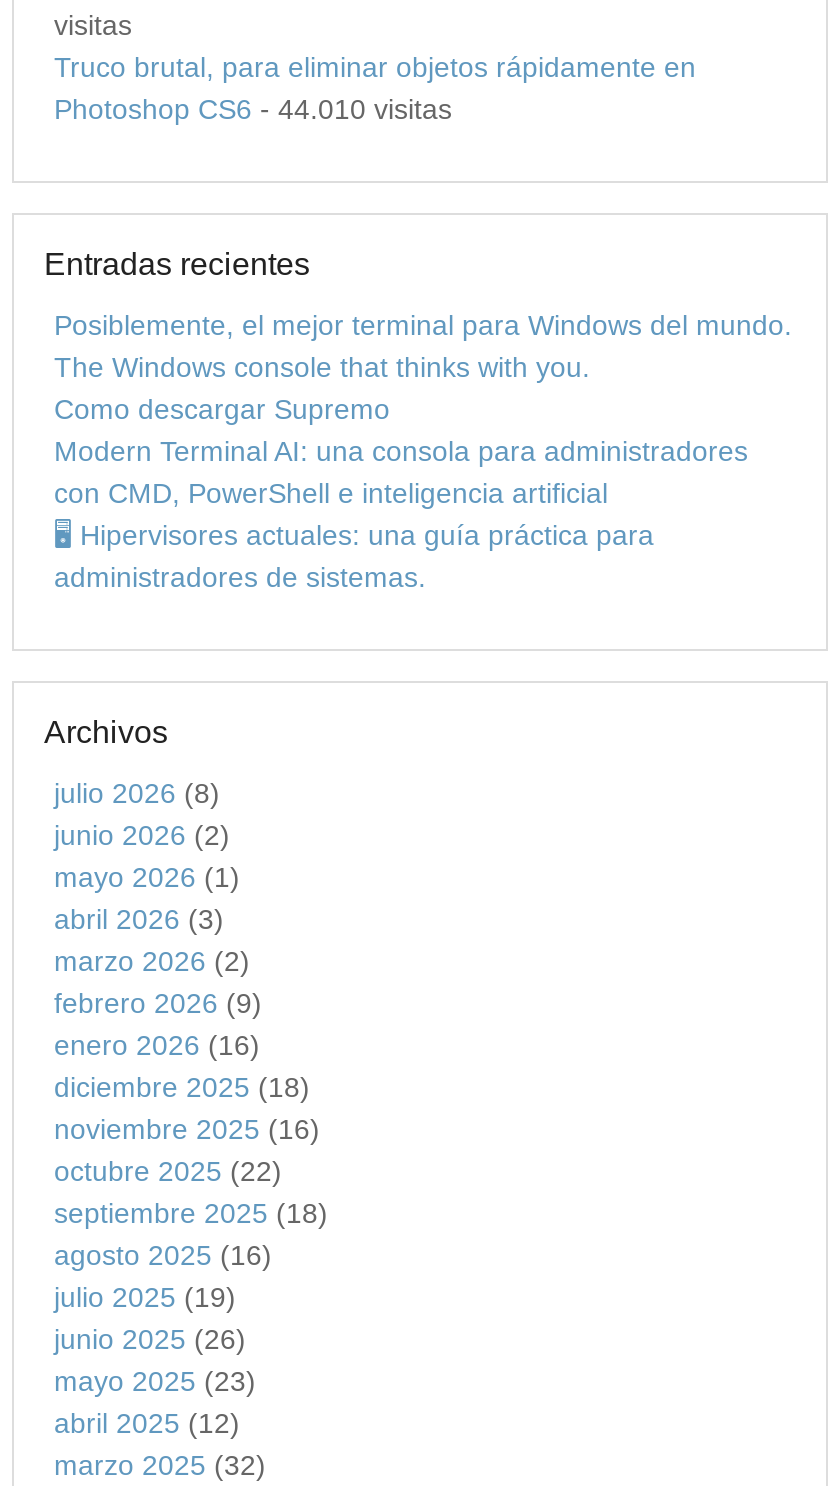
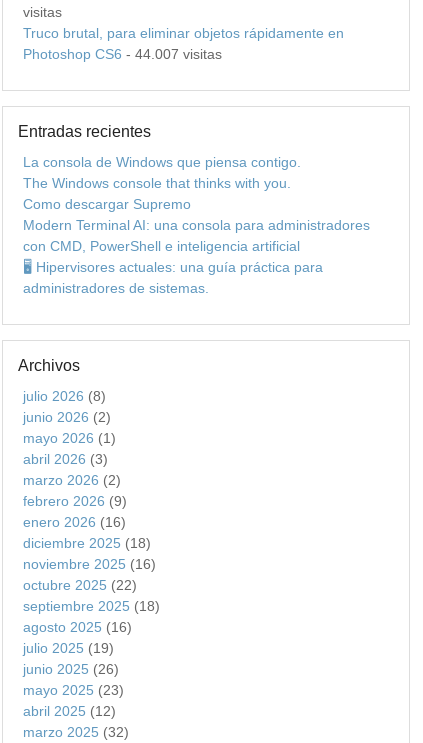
[54,93,452,125] Photoshop CS6 - 44.010 visitas -> [23,46,222,62] Photoshop CS6 - 44.007 visitas
[54,309,792,341] Posiblemente, el mejor terminal para Windows del mundo. -> [23,154,301,170] La consola de Windows que piensa contigo.

